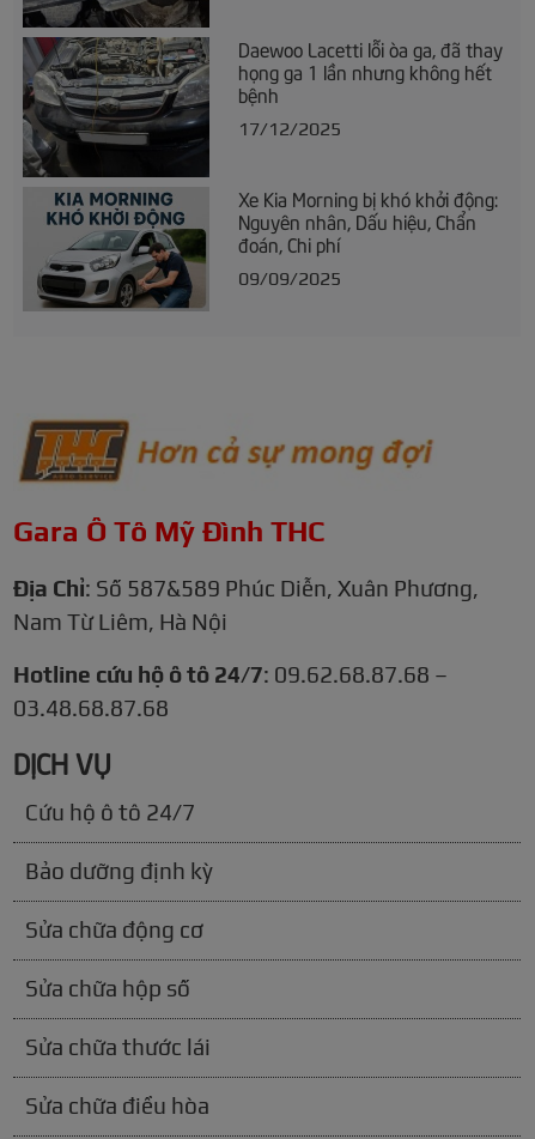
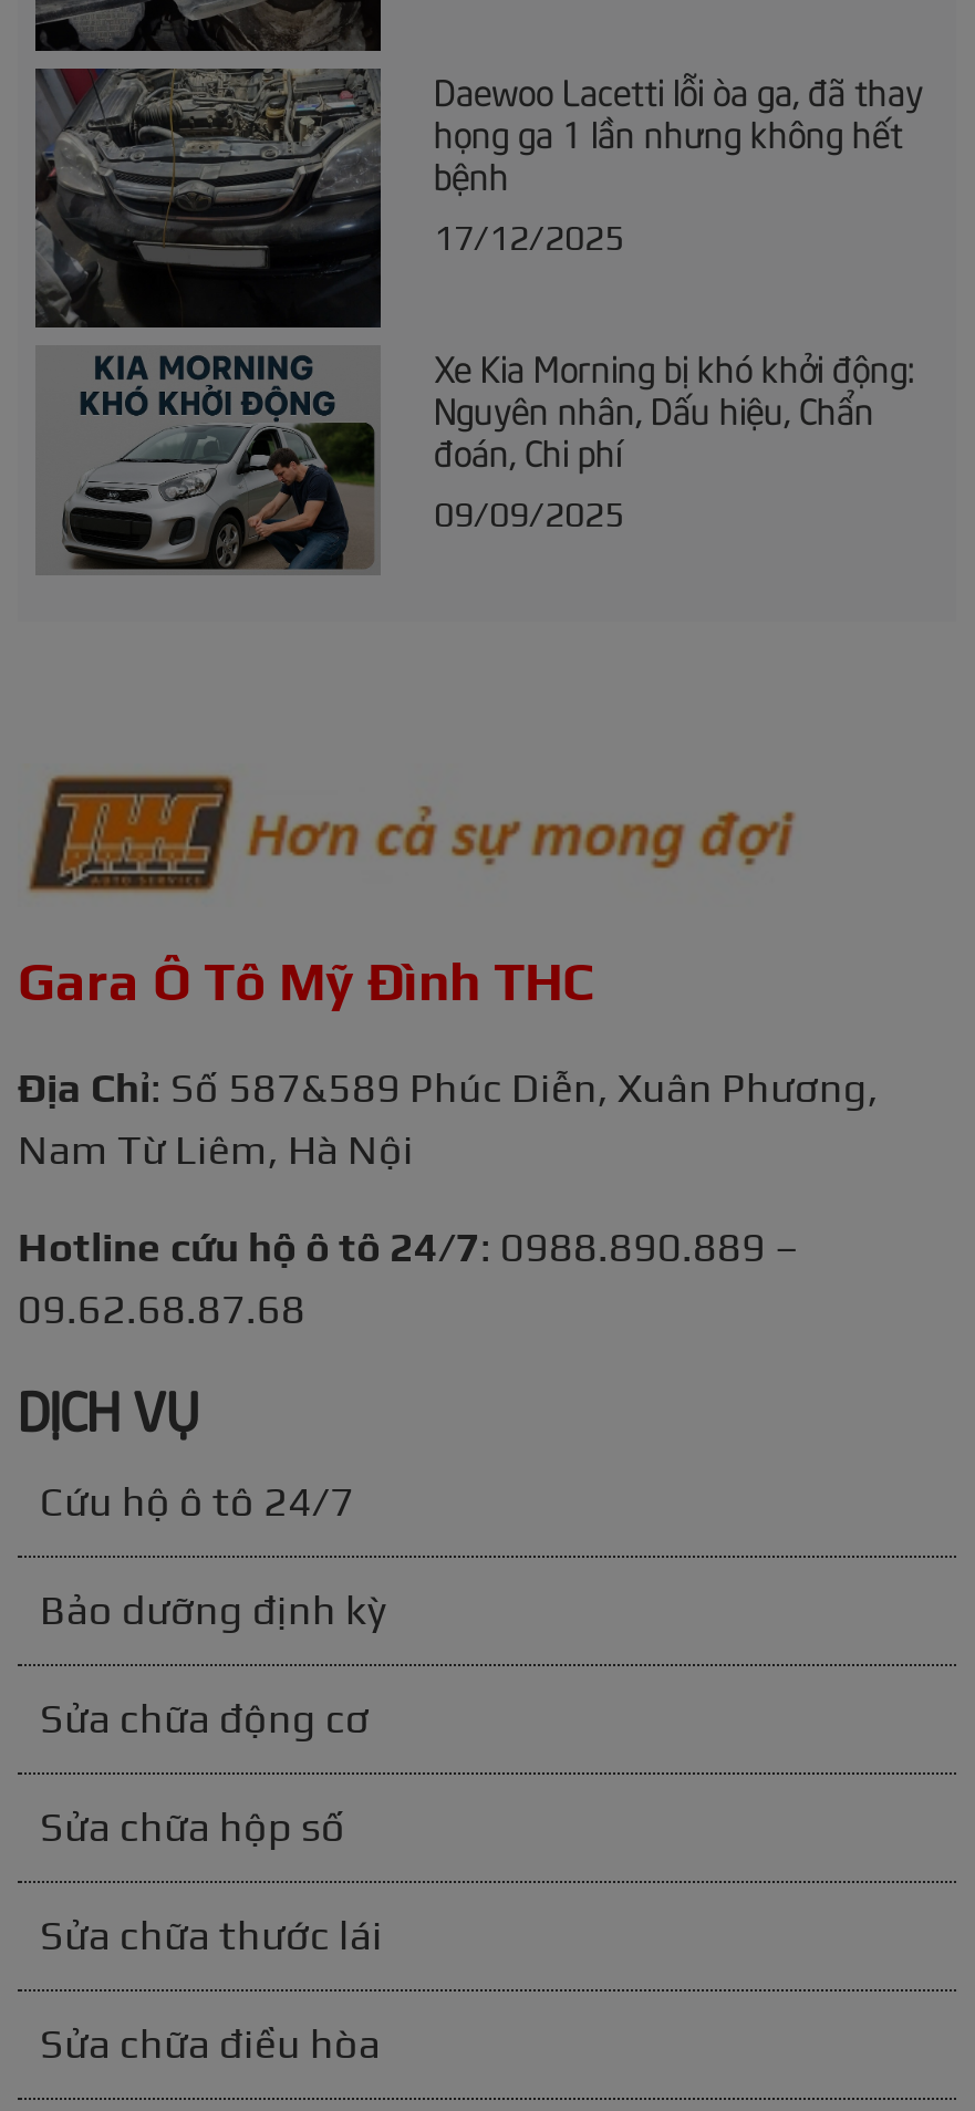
[13,662,448,687] Hotline cứu hộ ô tô 24/7: 09.62.68.87.68 – -> [18,1223,799,1270] Hotline cứu hộ ô tô 24/7: 0988.890.889 –
[13,696,169,721] 03.48.68.87.68 -> [18,1285,305,1332] 09.62.68.87.68

